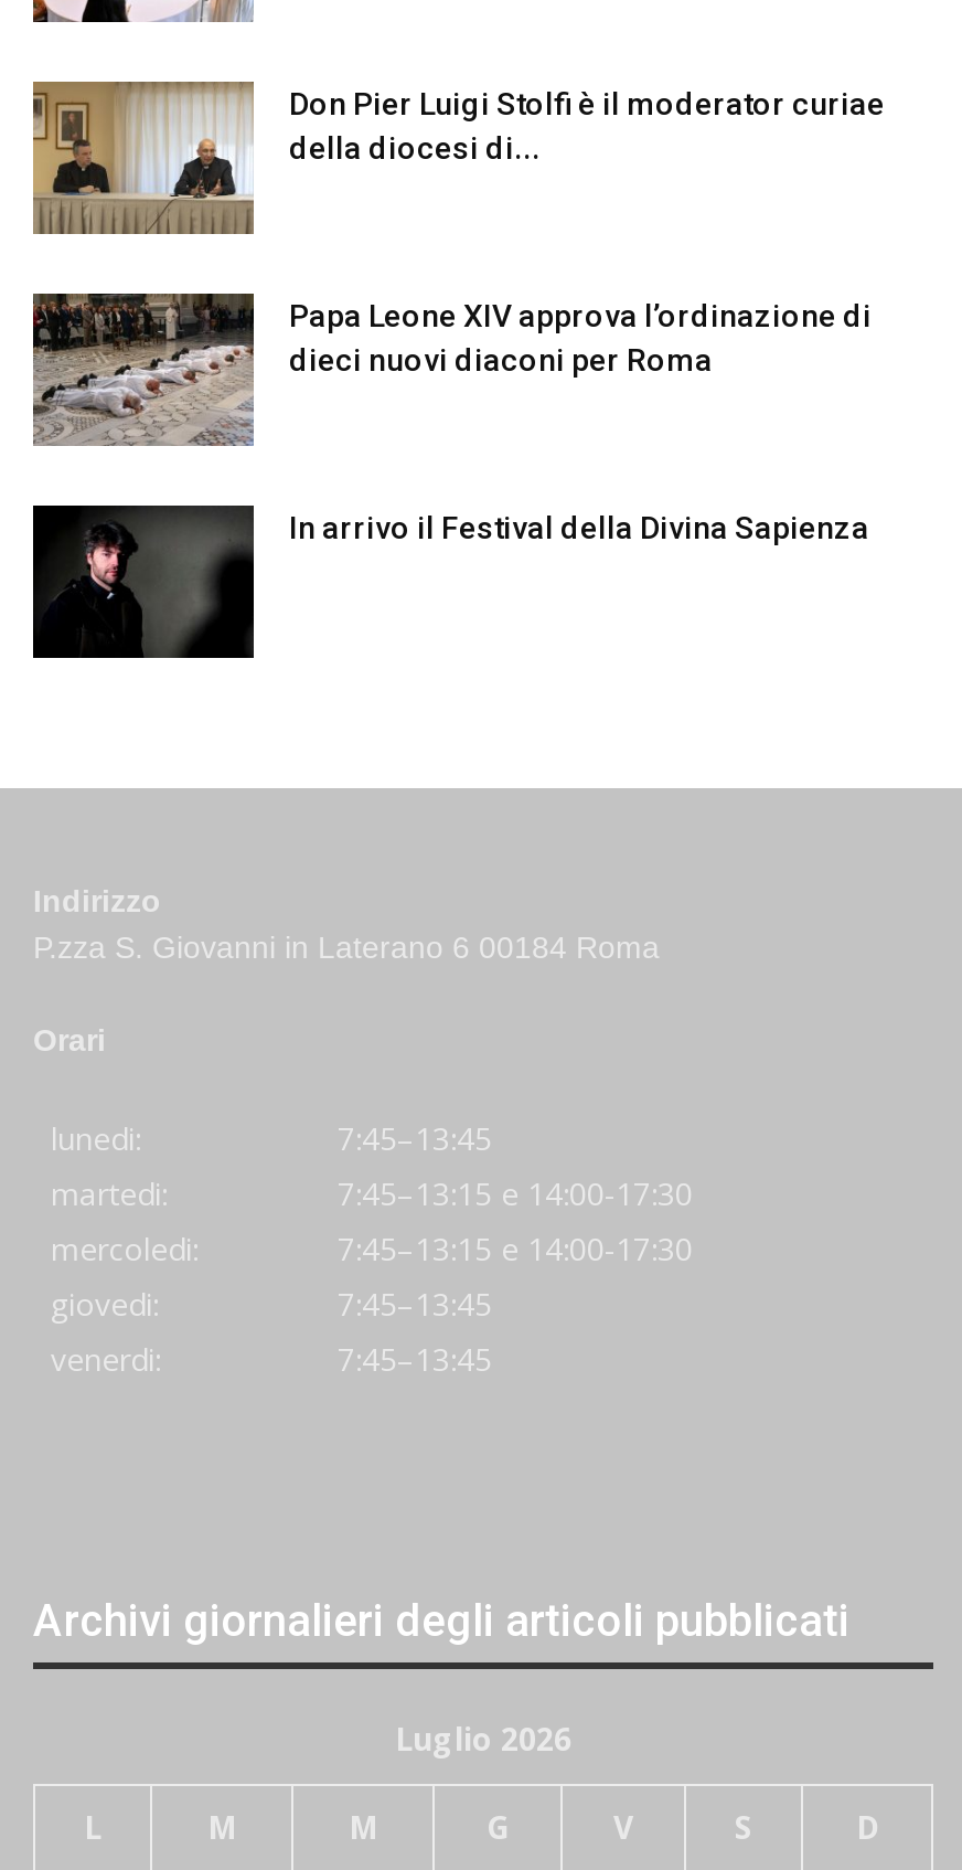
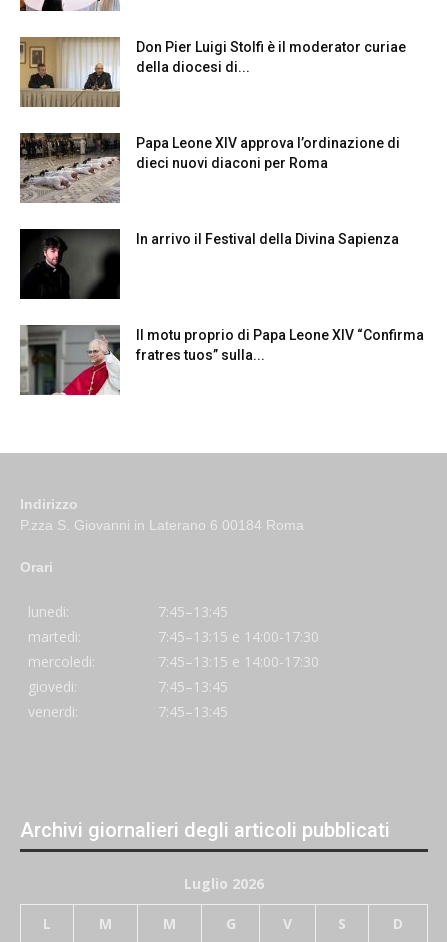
none -> [20,324,424,396] [image] | Il motu proprio di Papa Leone XIV “Confirma | fratres tuos” sulla...

